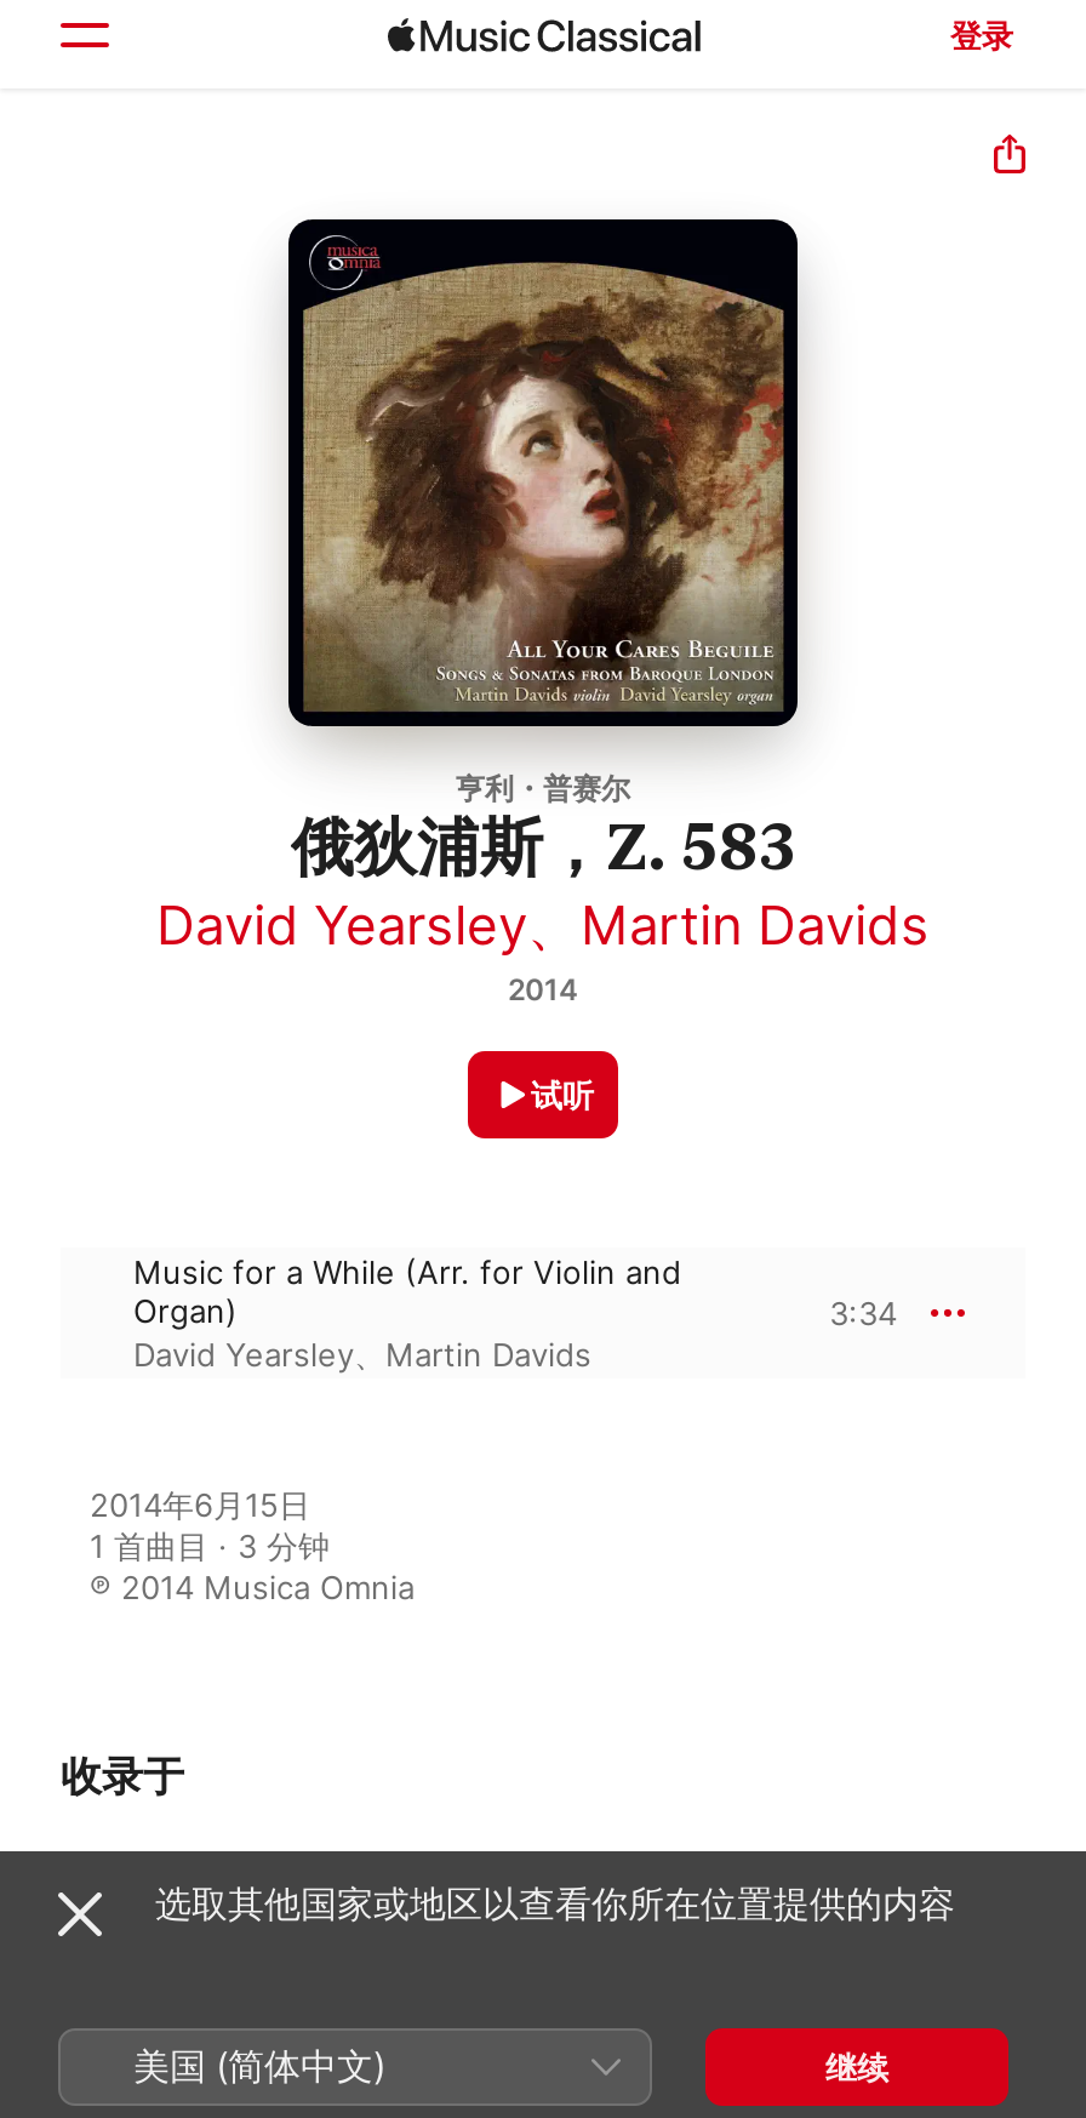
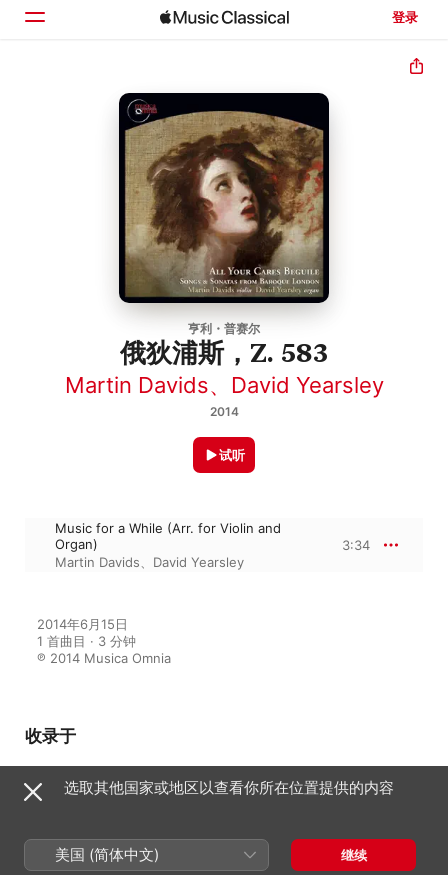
[156,894,930,957] David Yearsley、Martin Davids -> [64,371,383,397] Martin Davids、David Yearsley
[133,1335,591,1374] David Yearsley、Martin Davids -> [55,553,244,569] Martin Davids、David Yearsley

